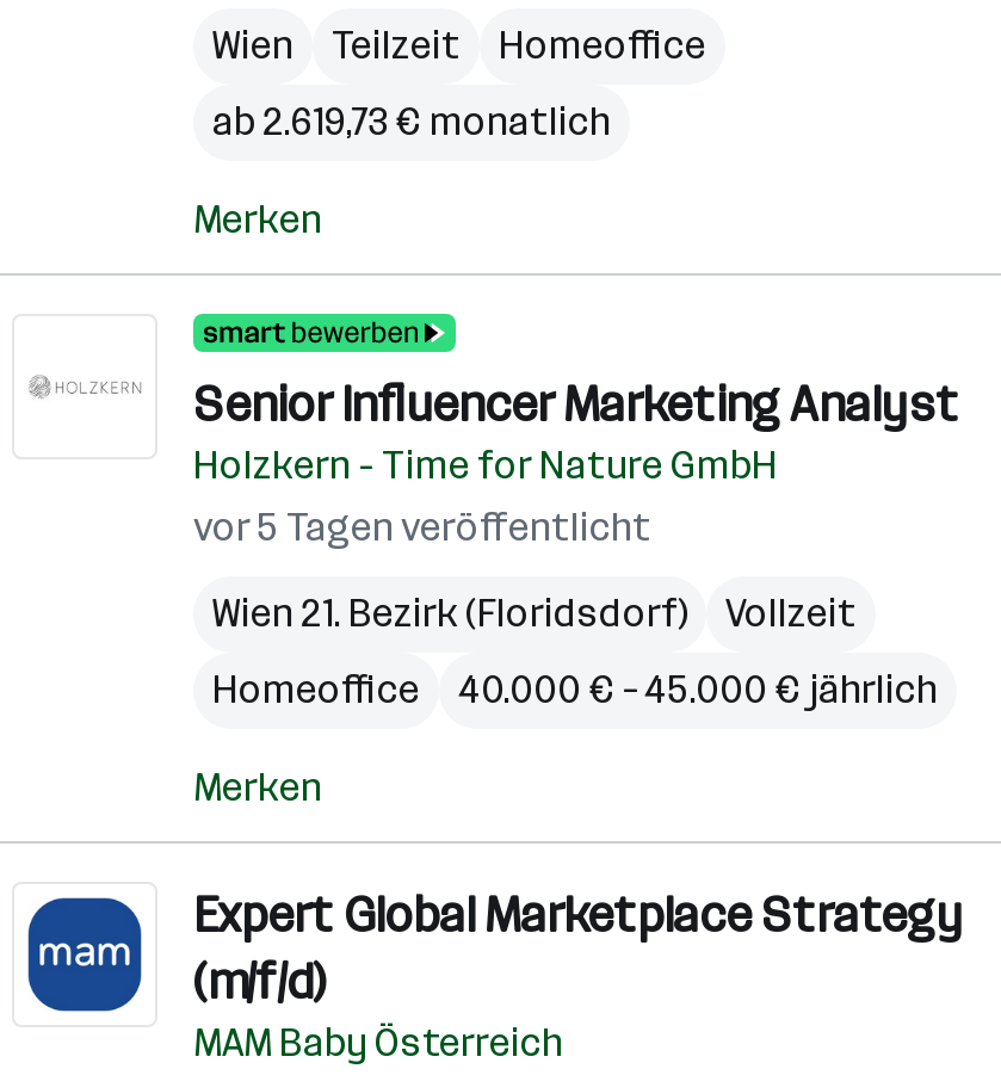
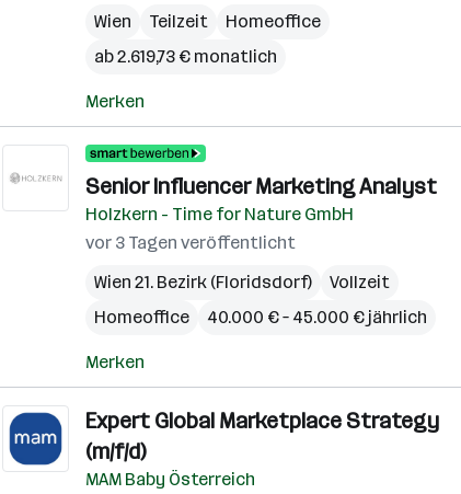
[193,505,651,550] vor 5 Tagen veröffentlicht -> [85,232,296,253] vor 3 Tagen veröffentlicht

